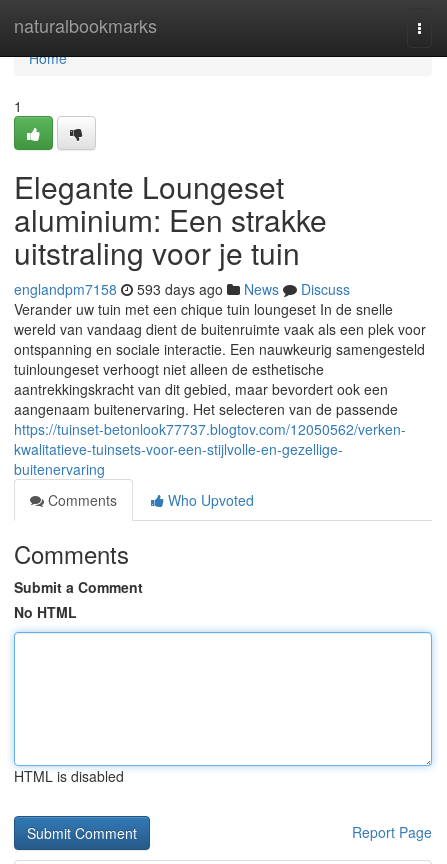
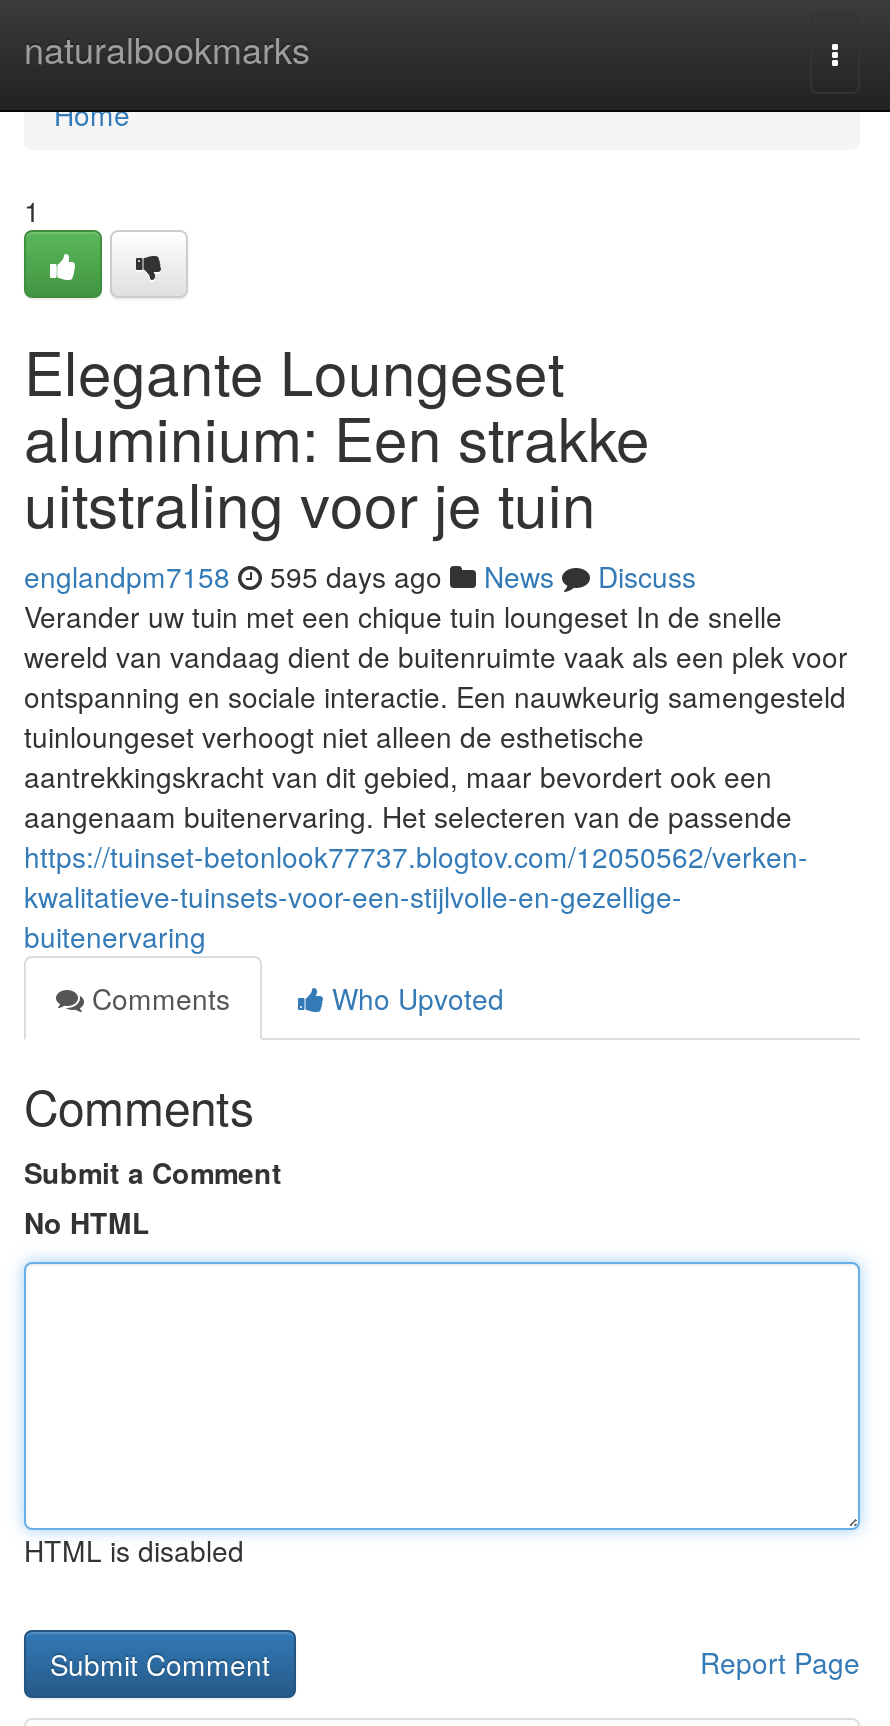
[14,279,350,299] englandpm7158 593 days ago News Discuss -> [24,556,696,596] englandpm7158 595 days ago News Discuss

